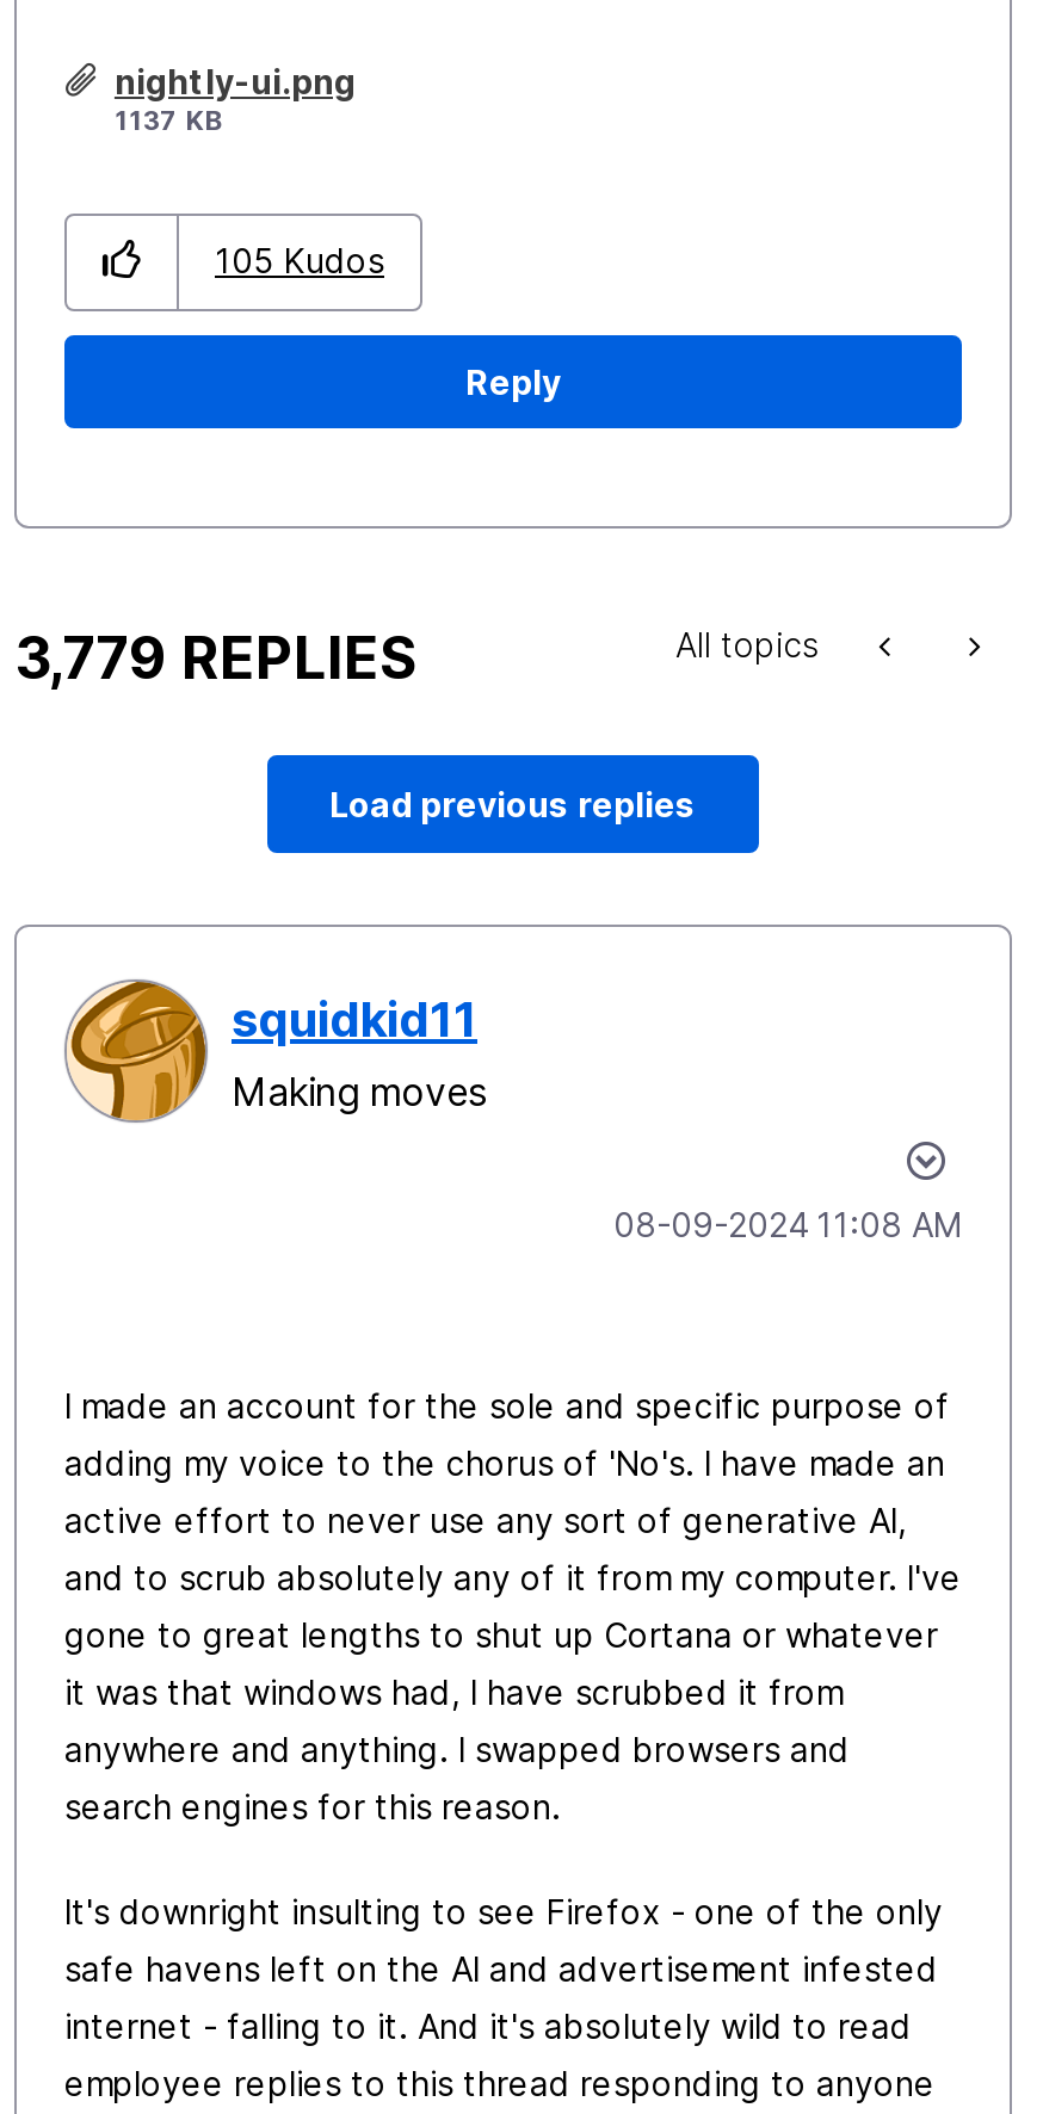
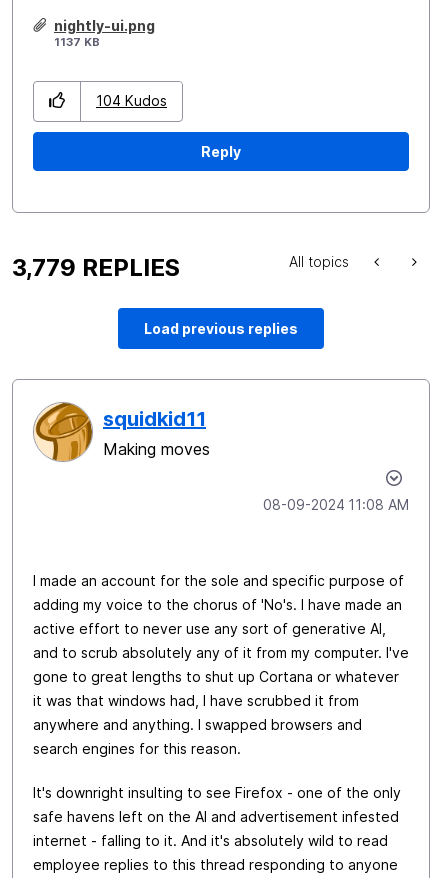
[215,240,384,281] 105 Kudos -> [96,92,167,109] 104 Kudos

